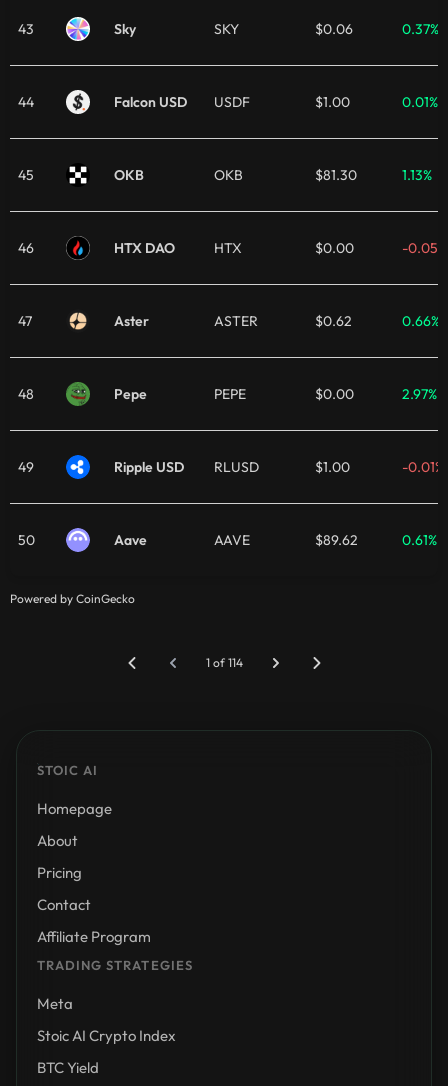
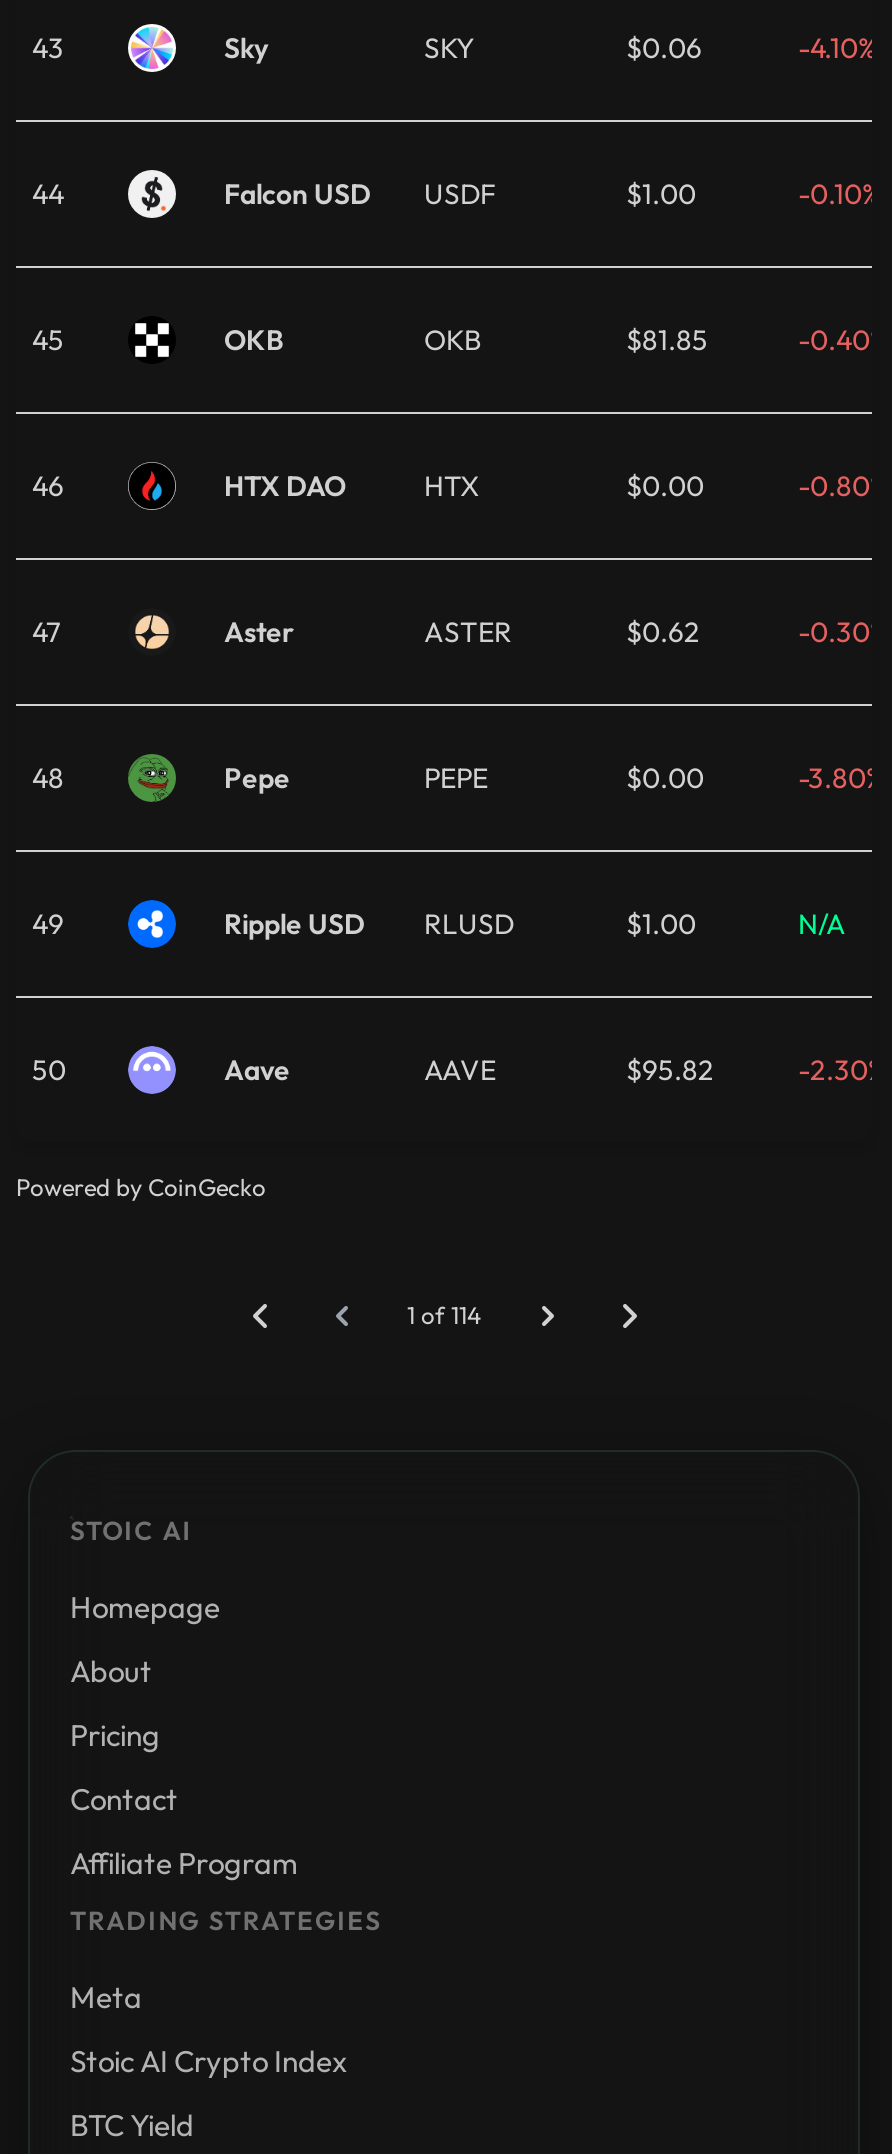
[402,20,439,38] 0.37% -> [798,30,876,66] -4.10%
[402,93,438,111] 0.01% -> [798,176,880,212] -0.10%
[315,166,357,184] $81.30 -> [626,322,708,358] $81.85
[402,166,432,184] 1.13% -> [798,322,888,358] -0.40%
[402,239,447,257] -0.05% -> [798,468,888,504] -0.80%
[402,312,440,330] 0.66% -> [798,614,888,650] -0.30%
[402,385,437,403] 2.97% -> [798,760,884,796] -3.80%
[402,458,444,476] -0.01% -> [798,906,846,942] N/A
[315,531,358,549] $89.62 -> [626,1052,714,1088] $95.82
[402,531,437,549] 0.61% -> [798,1052,886,1088] -2.30%

